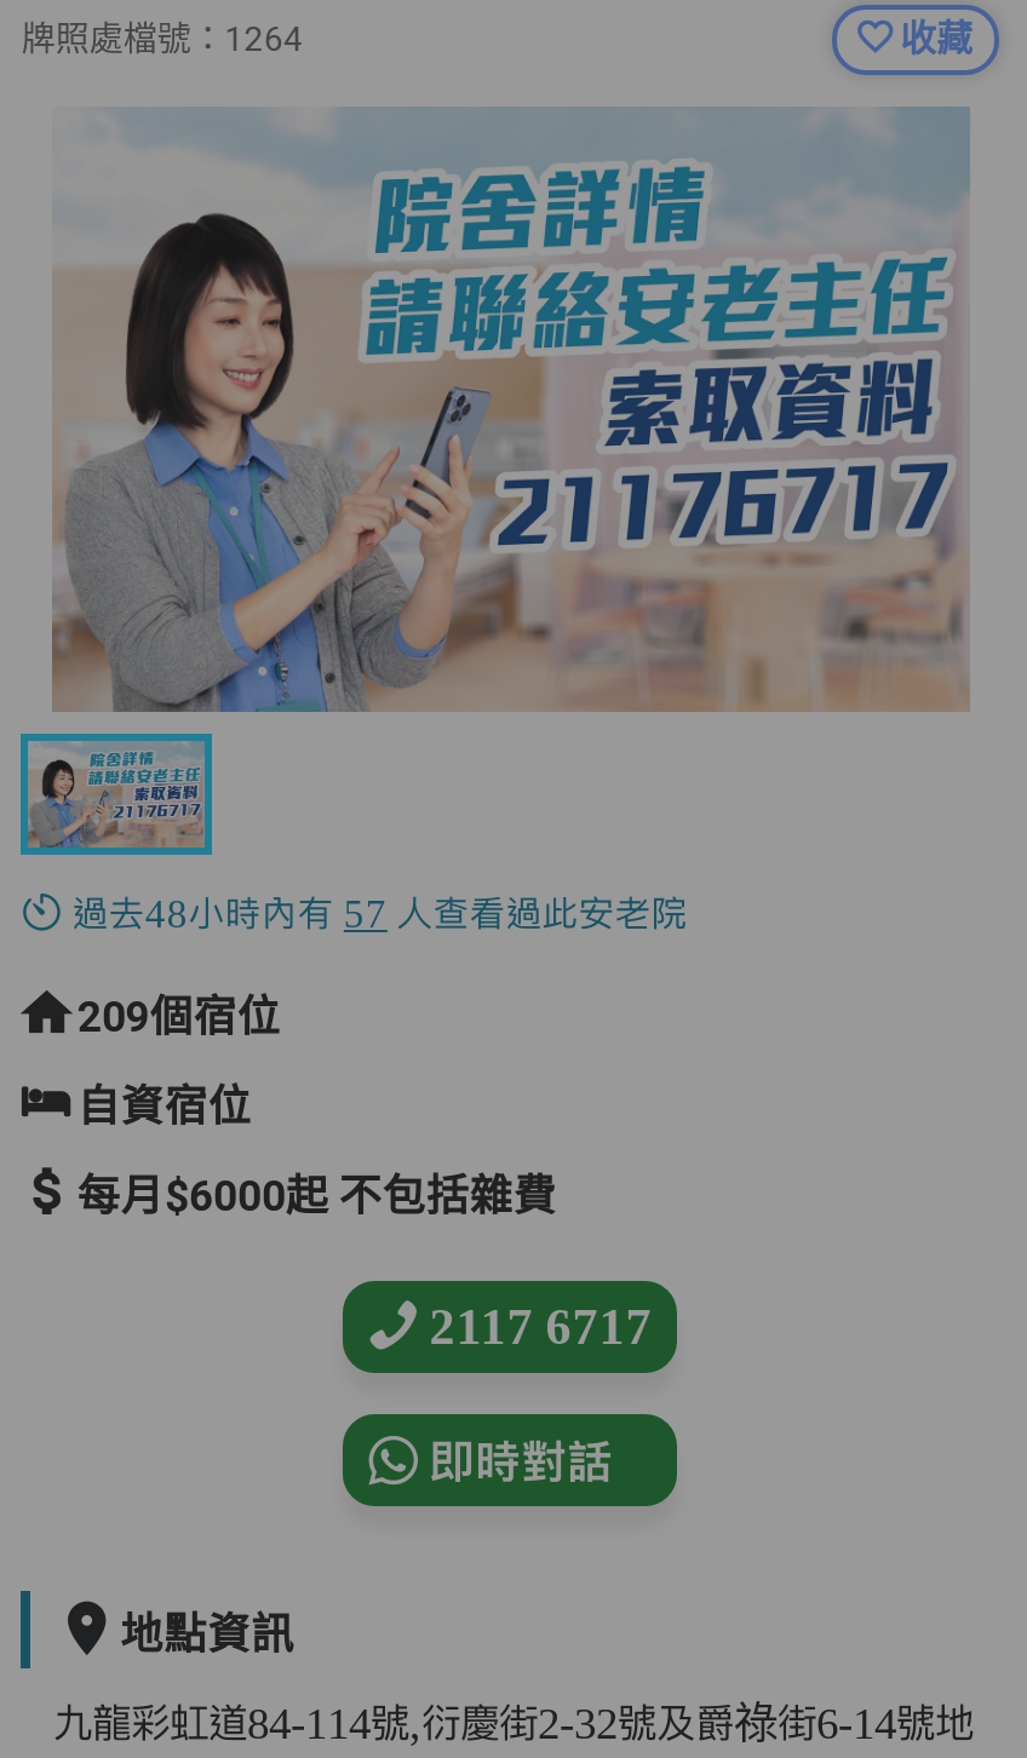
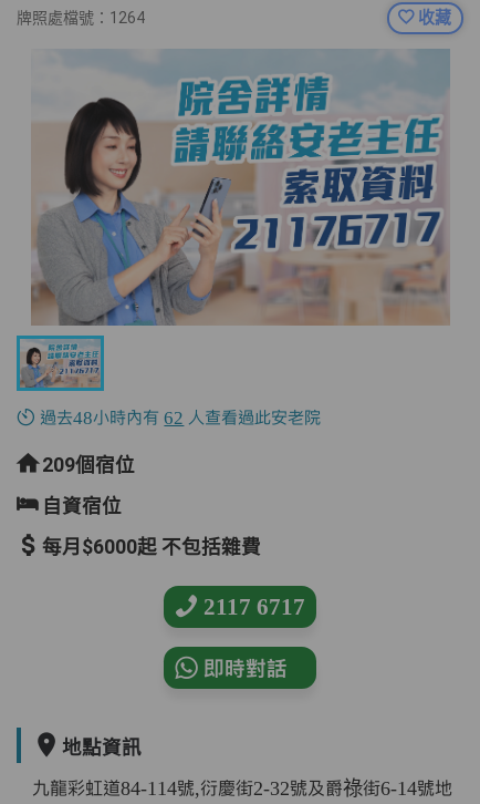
[72,893,688,932] 過去48小時內有57人查看過此安老院 -> [40,409,321,426] 過去48小時內有62人查看過此安老院

